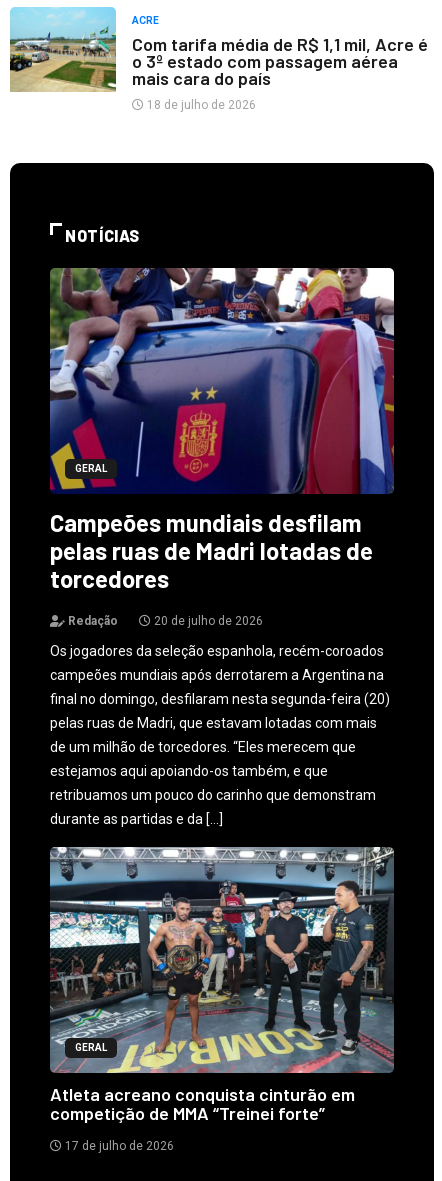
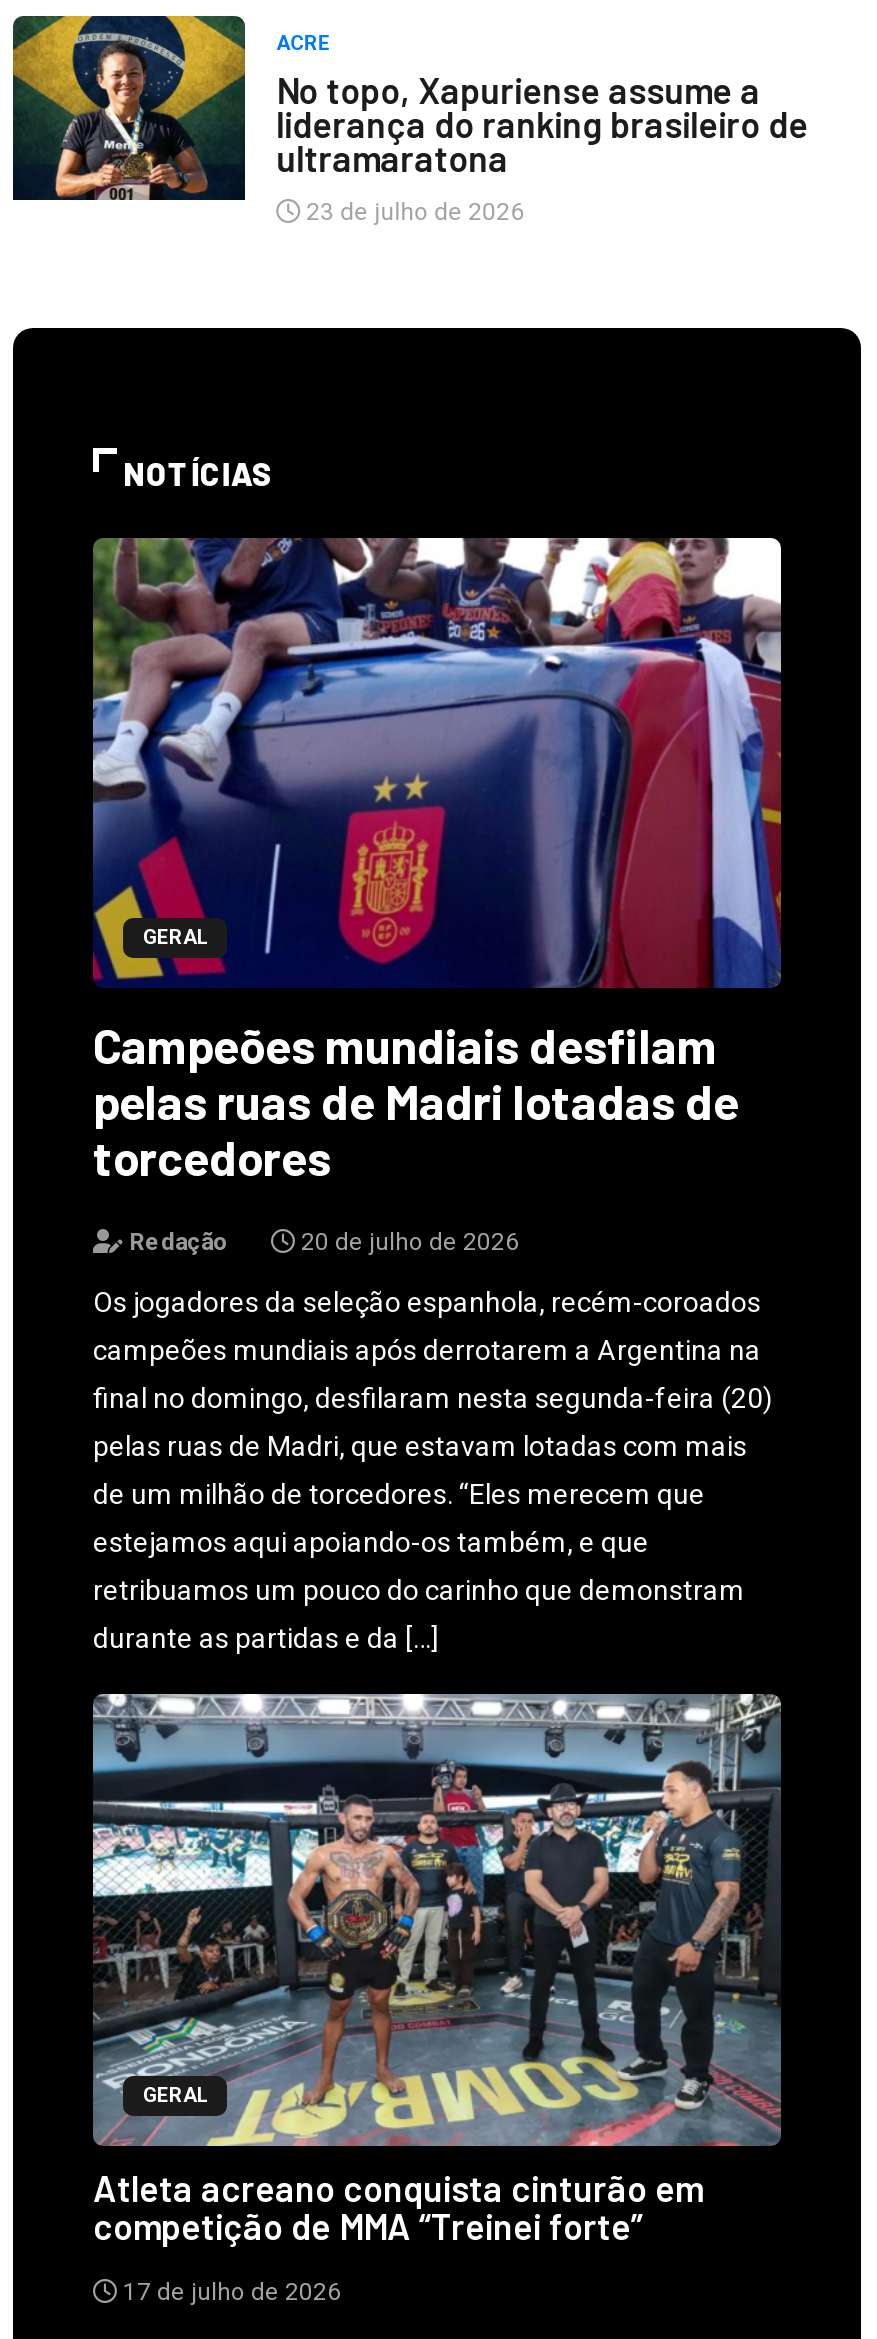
[9,6,428,112] [image] | Com tarifa média de R$ 1,1 mil, Acre é | o 3º estado com passagem aérea | mais cara do país | 18 de julho de 2026 -> [11,14,808,224] [image] | No topo, Xapuriense assume a | liderança do ranking brasileiro de | ultramaratona | 23 de julho de 2026

